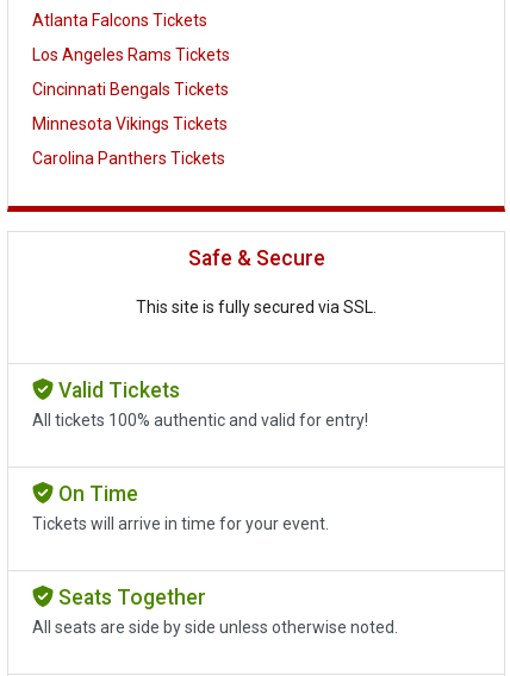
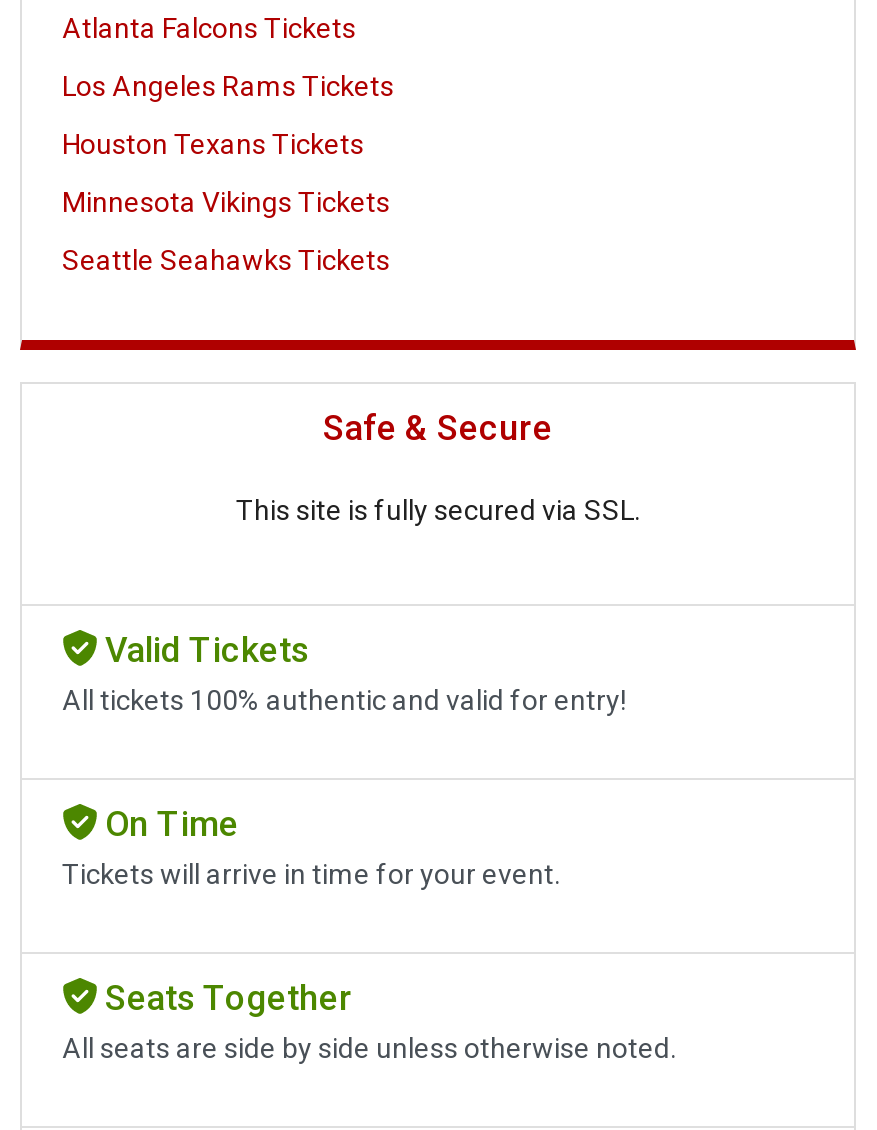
[32,80,229,99] Cincinnati Bengals Tickets -> [62,128,364,160] Houston Texans Tickets
[32,149,225,168] Carolina Panthers Tickets -> [62,244,390,276] Seattle Seahawks Tickets

